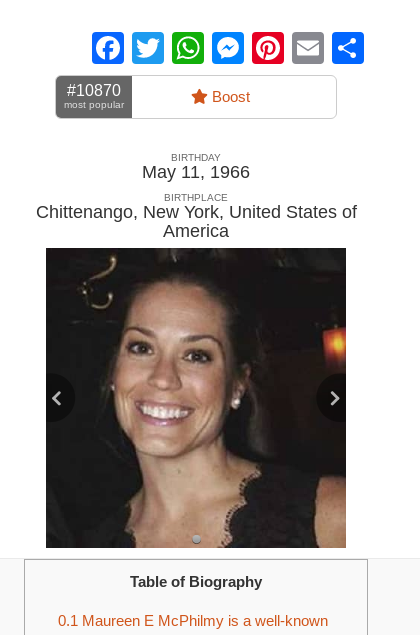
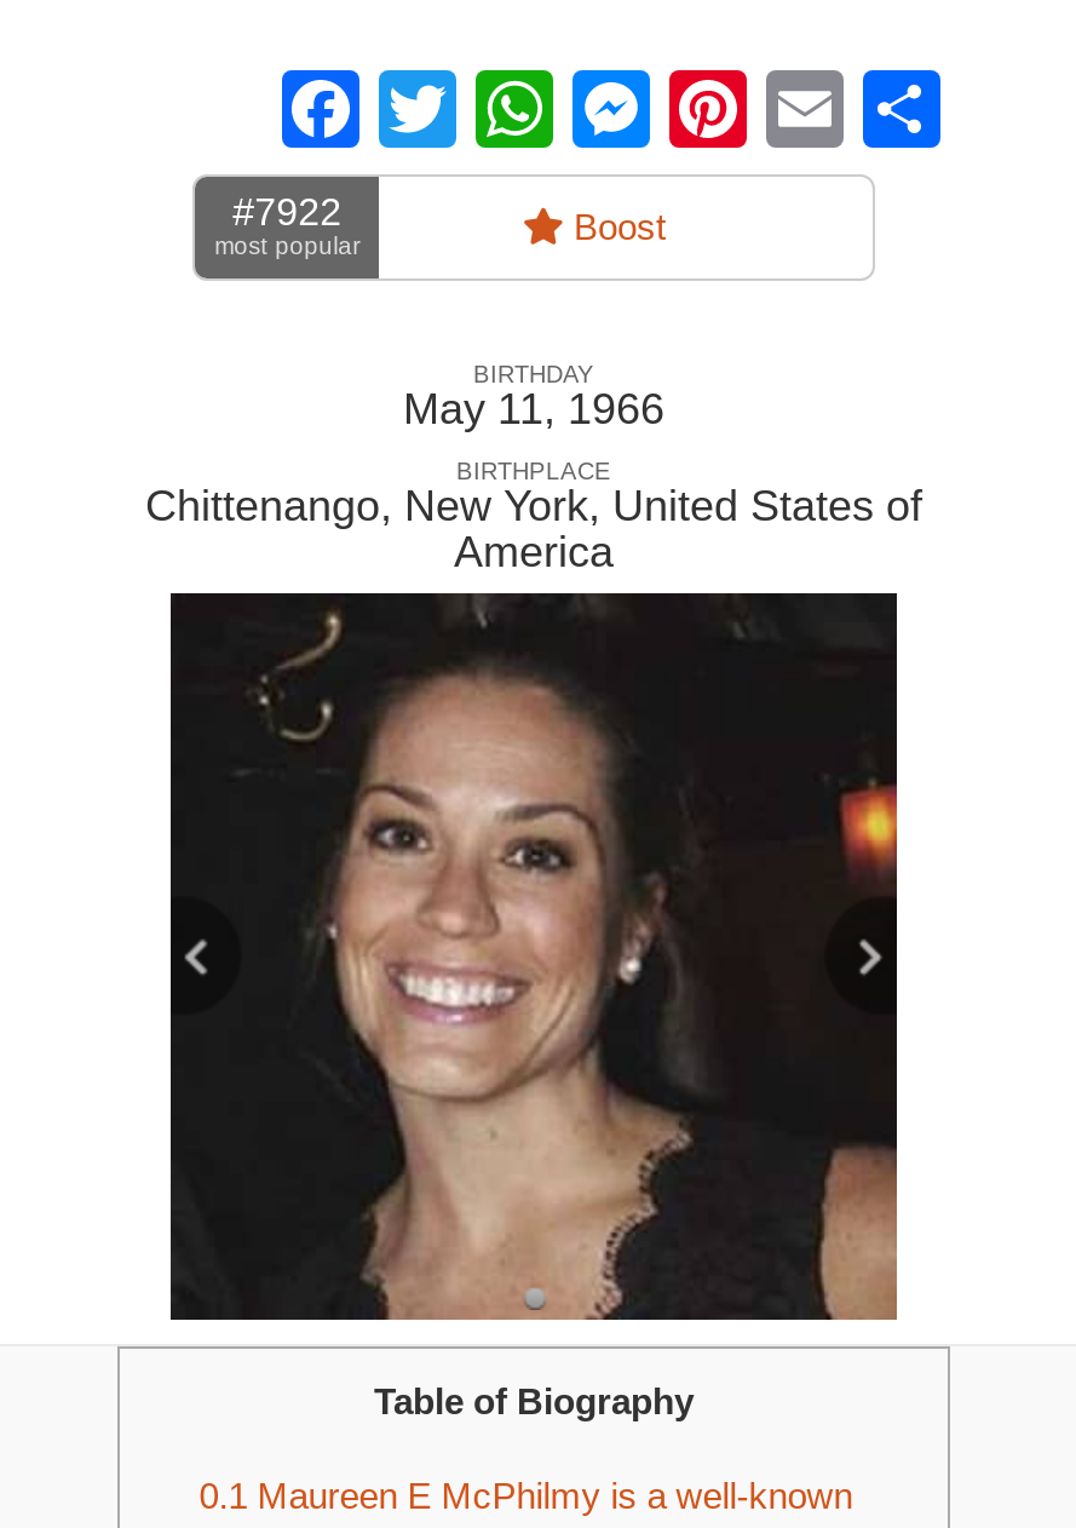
[67,82,121,99] #10870 -> [233,191,342,232] #7922

